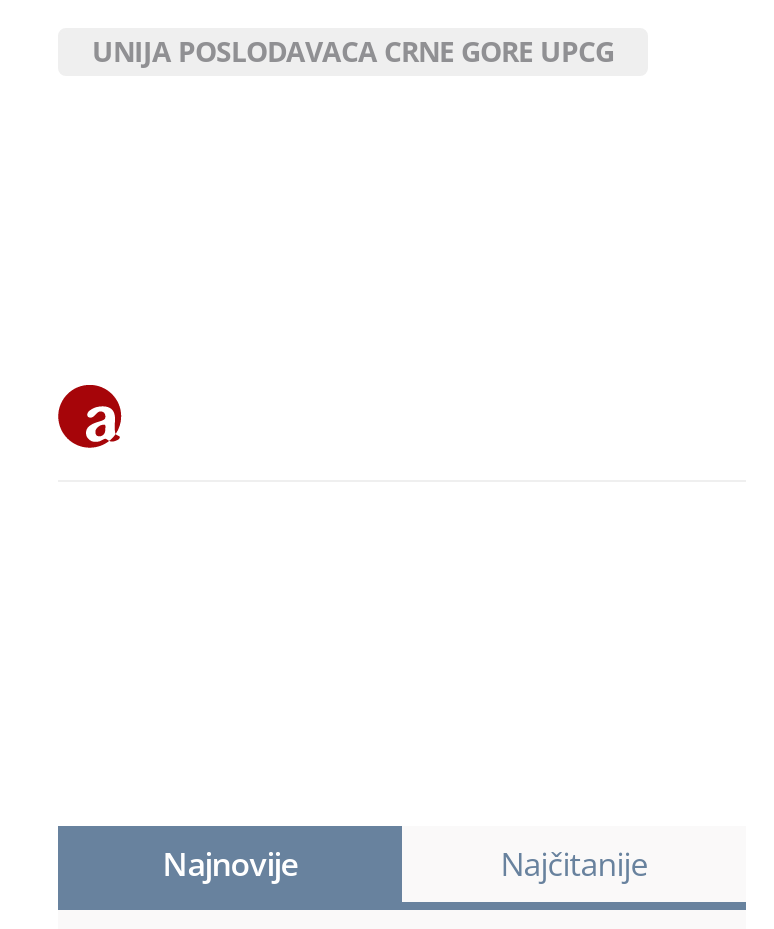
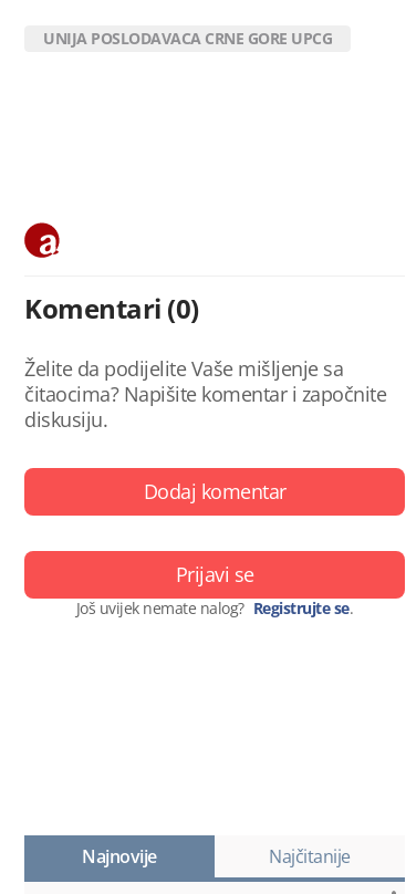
none -> [24,290,386,618] Komentari (0) | Želite da podijelite Vaše mišljenje sa | čitaocima? Napišite komentar i započnite | diskusiju. | Dodaj komentar | Prijavi se | Još uvijek nemate nalog? Registrujte se.

